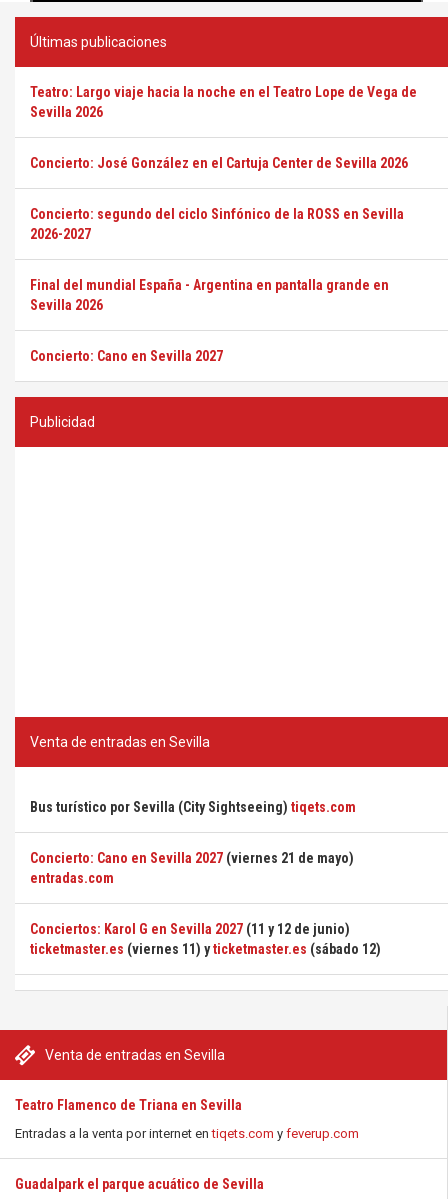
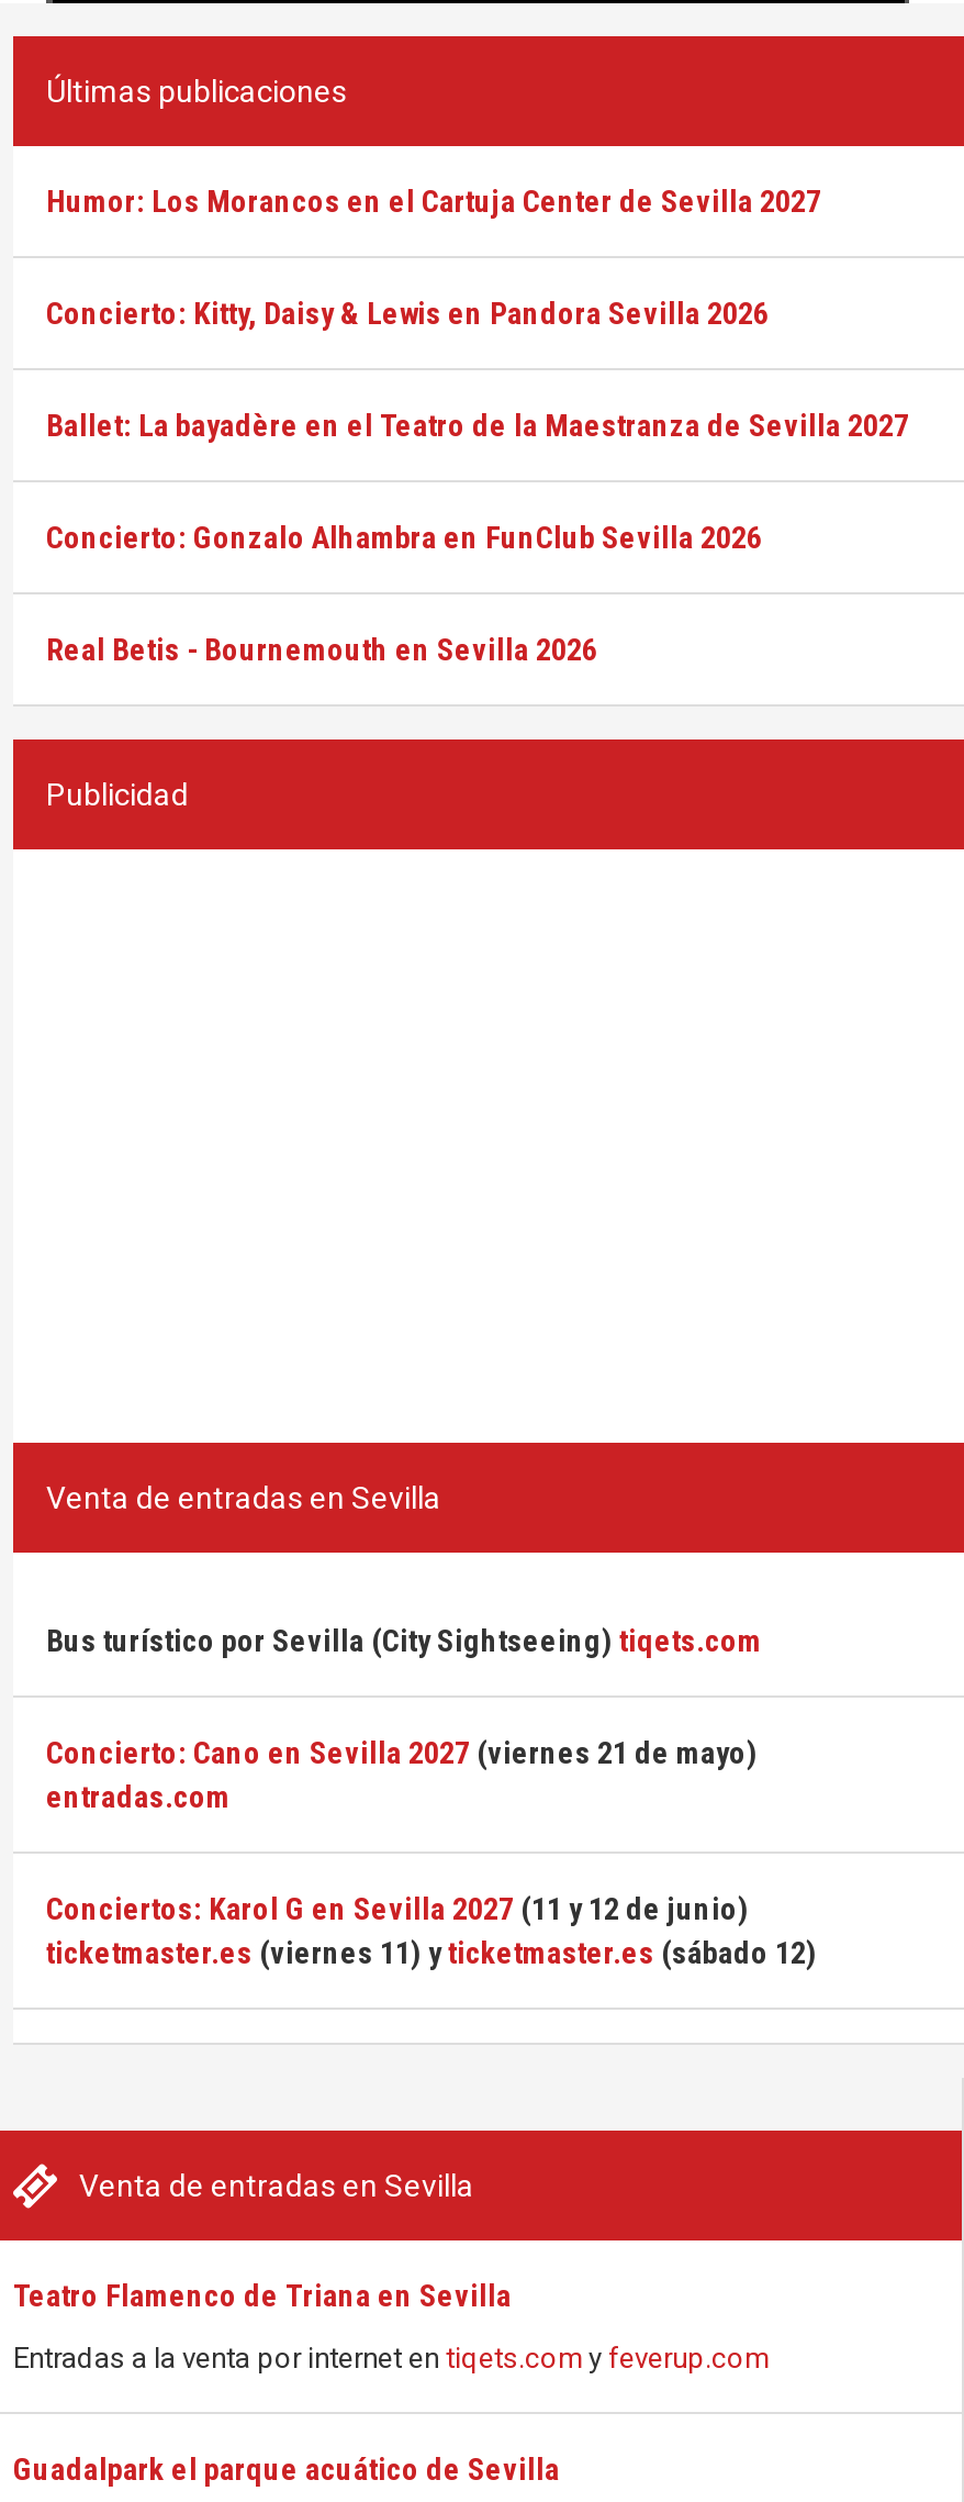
[30,84,417,120] Teatro: Largo viaje hacia la noche en el Teatro Lope de Vega de | Sevilla 2026 -> [46,184,821,219] Humor: Los Morancos en el Cartuja Center de Sevilla 2027
[30,155,408,171] Concierto: José González en el Cartuja Center de Sevilla 2026 -> [46,296,769,331] Concierto: Kitty, Daisy & Lewis en Pandora Sevilla 2026
[30,206,404,242] Concierto: segundo del ciclo Sinfónico de la ROSS en Sevilla | 2026-2027 -> [46,408,909,443] Ballet: La bayadère en el Teatro de la Maestranza de Sevilla 2027
[30,277,389,313] Final del mundial España - Argentina en pantalla grande en | Sevilla 2026 -> [46,520,762,555] Concierto: Gonzalo Alhambra en FunClub Sevilla 2026
[30,348,223,364] Concierto: Cano en Sevilla 2027 -> [46,632,597,667] Real Betis - Bournemouth en Sevilla 2026

